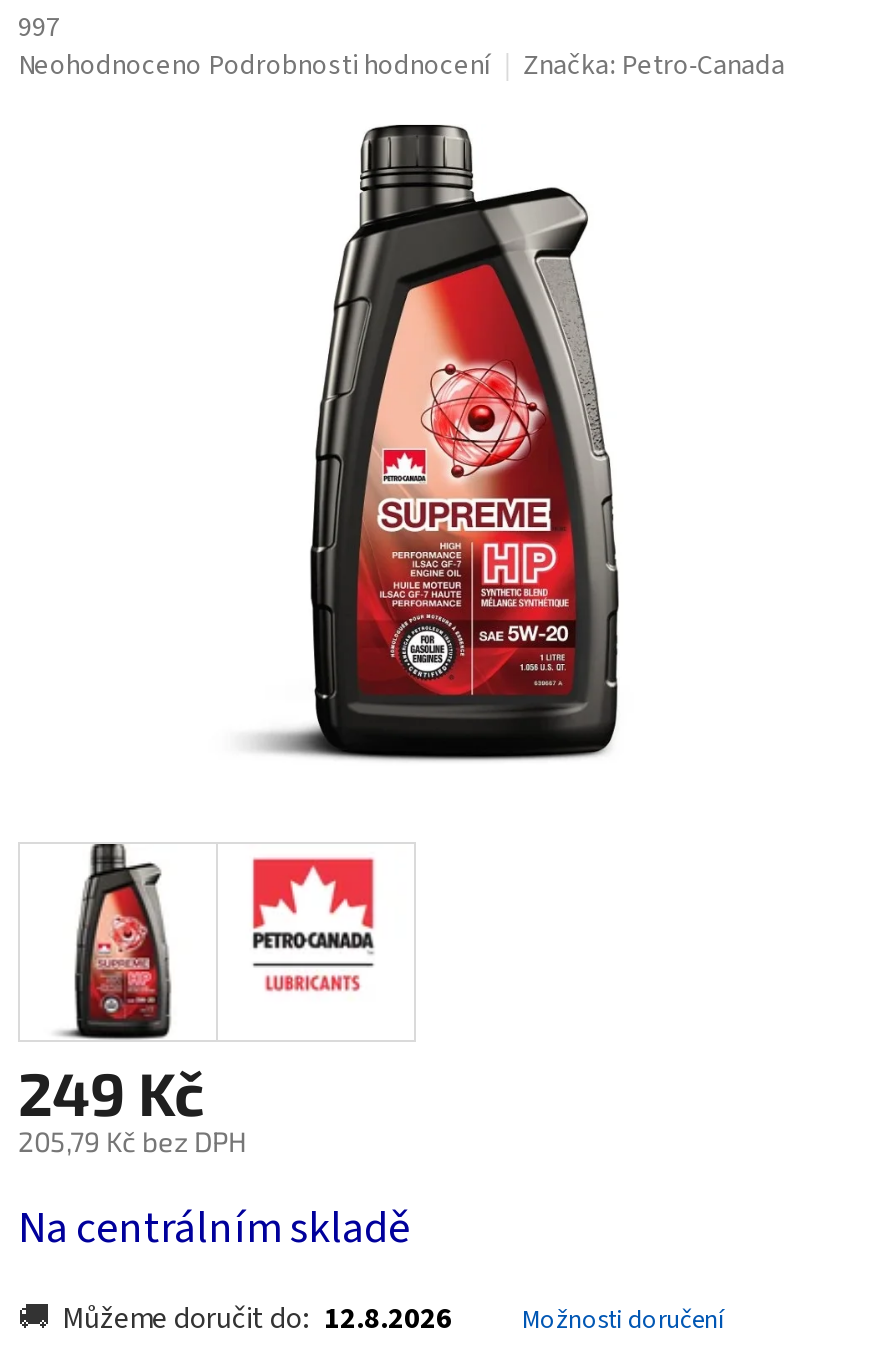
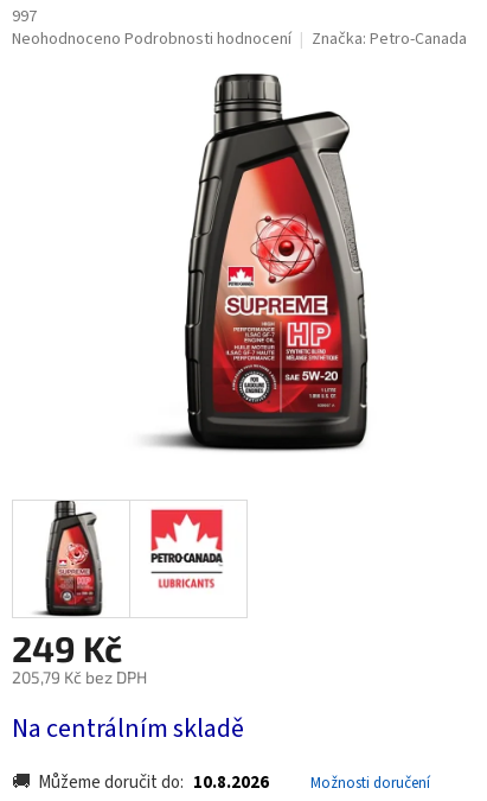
[62,1299,452,1341] Můžeme doručit do: 12.8.2026 -> [38,771,269,796] Můžeme doručit do: 10.8.2026

